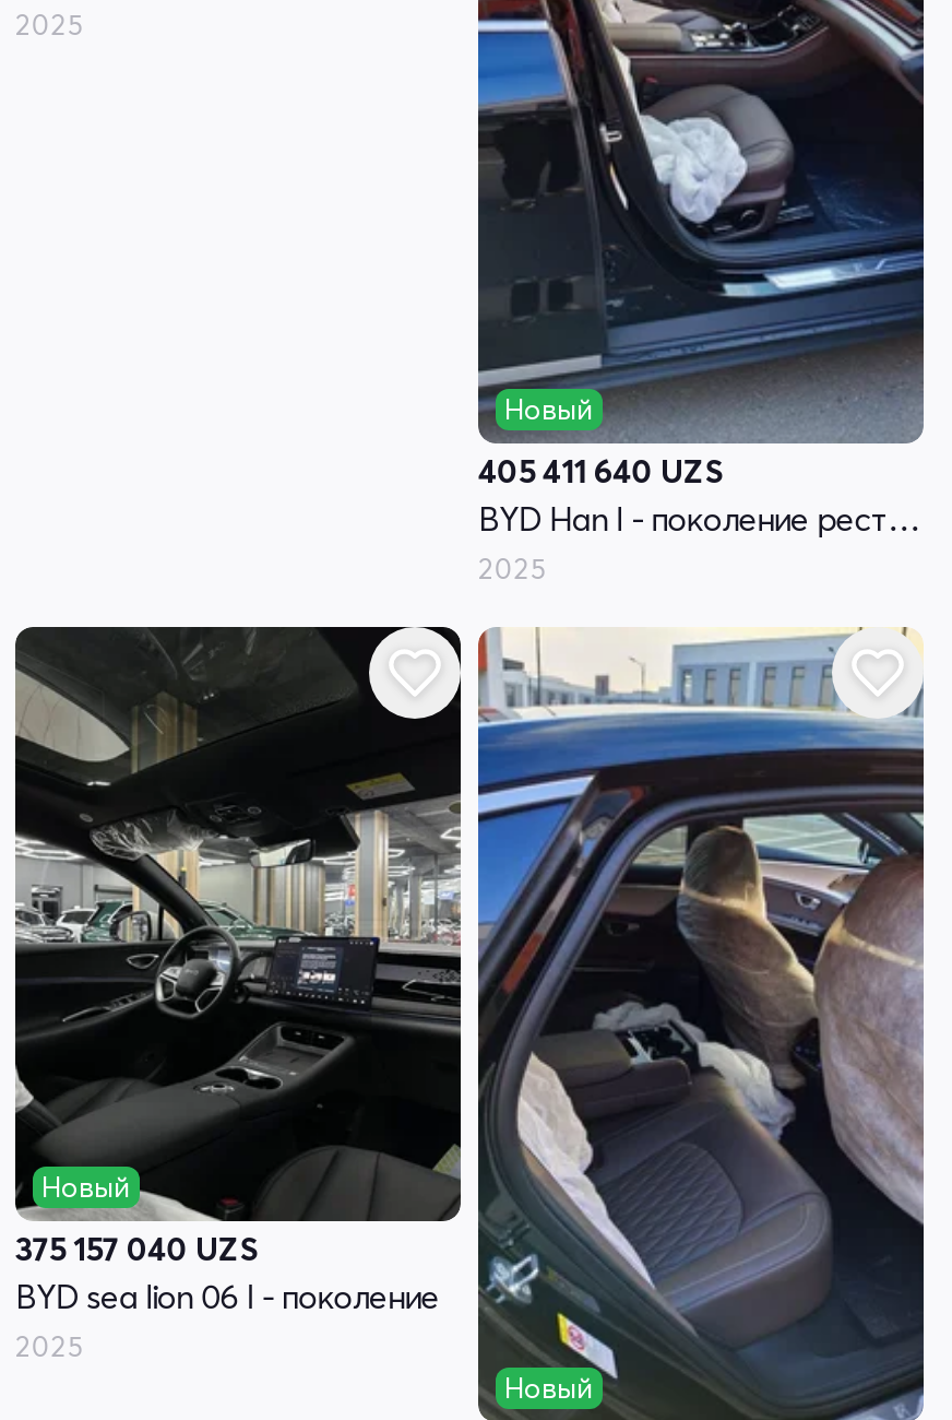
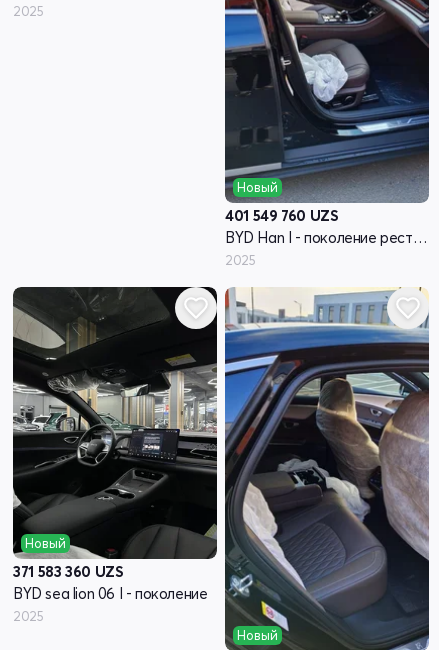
[478,451,724,492] 405 411 640 UZS -> [225,206,338,225] 401 549 760 UZS
[15,1228,259,1270] 375 157 040 UZS -> [13,562,123,581] 371 583 360 UZS

